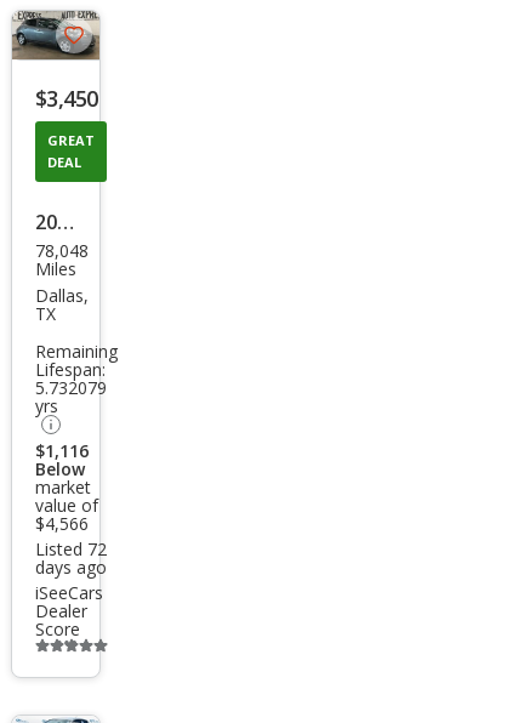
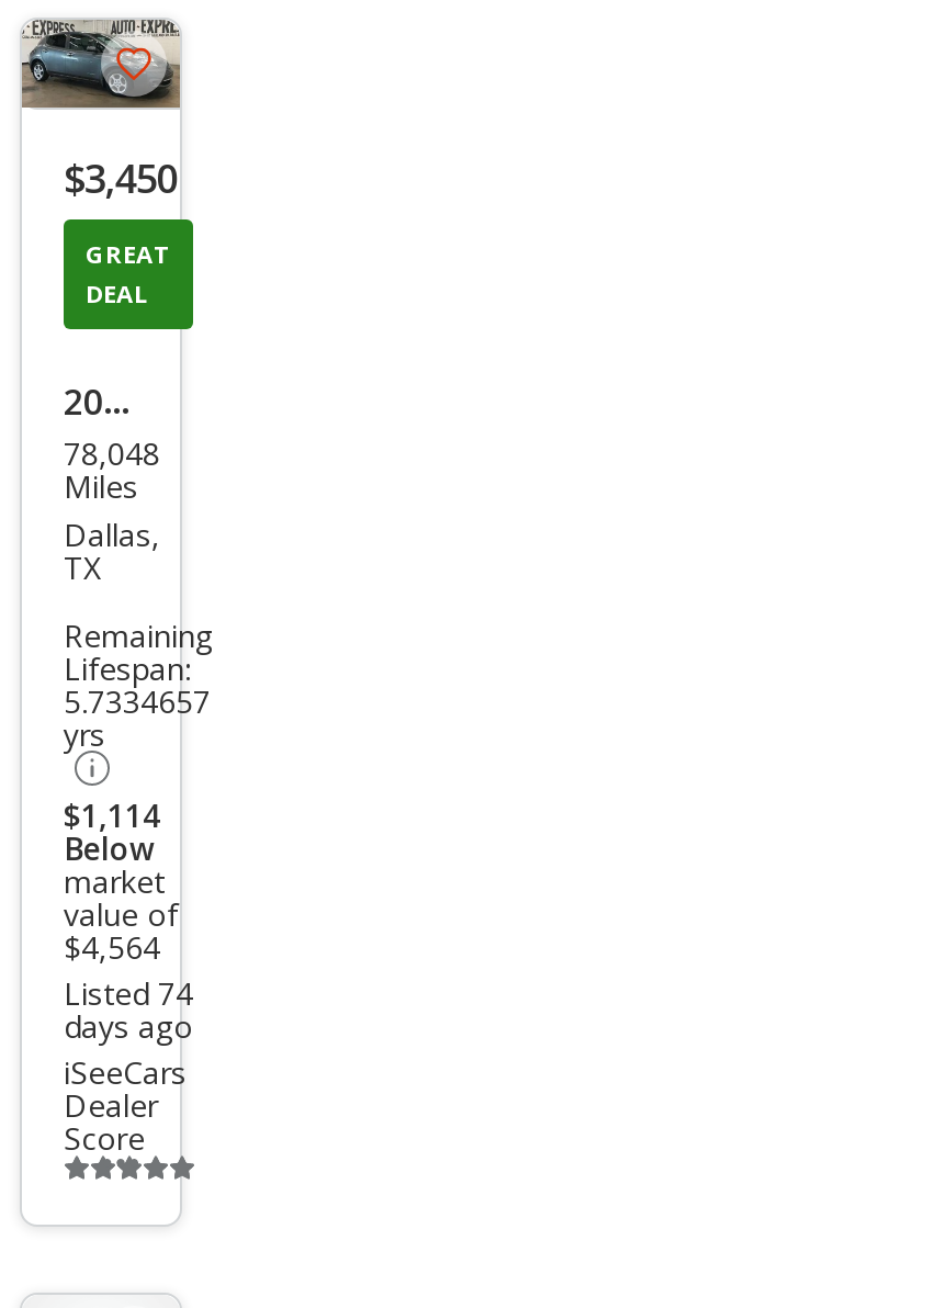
[35,376,107,399] 5.732079 -> [64,679,211,721] 5.7334657
[35,439,89,462] $1,116 -> [64,794,160,836] $1,114
[35,512,89,535] $4,566 -> [64,926,160,967] $4,564
[35,537,107,560] Listed 72 -> [64,972,193,1013] Listed 74

